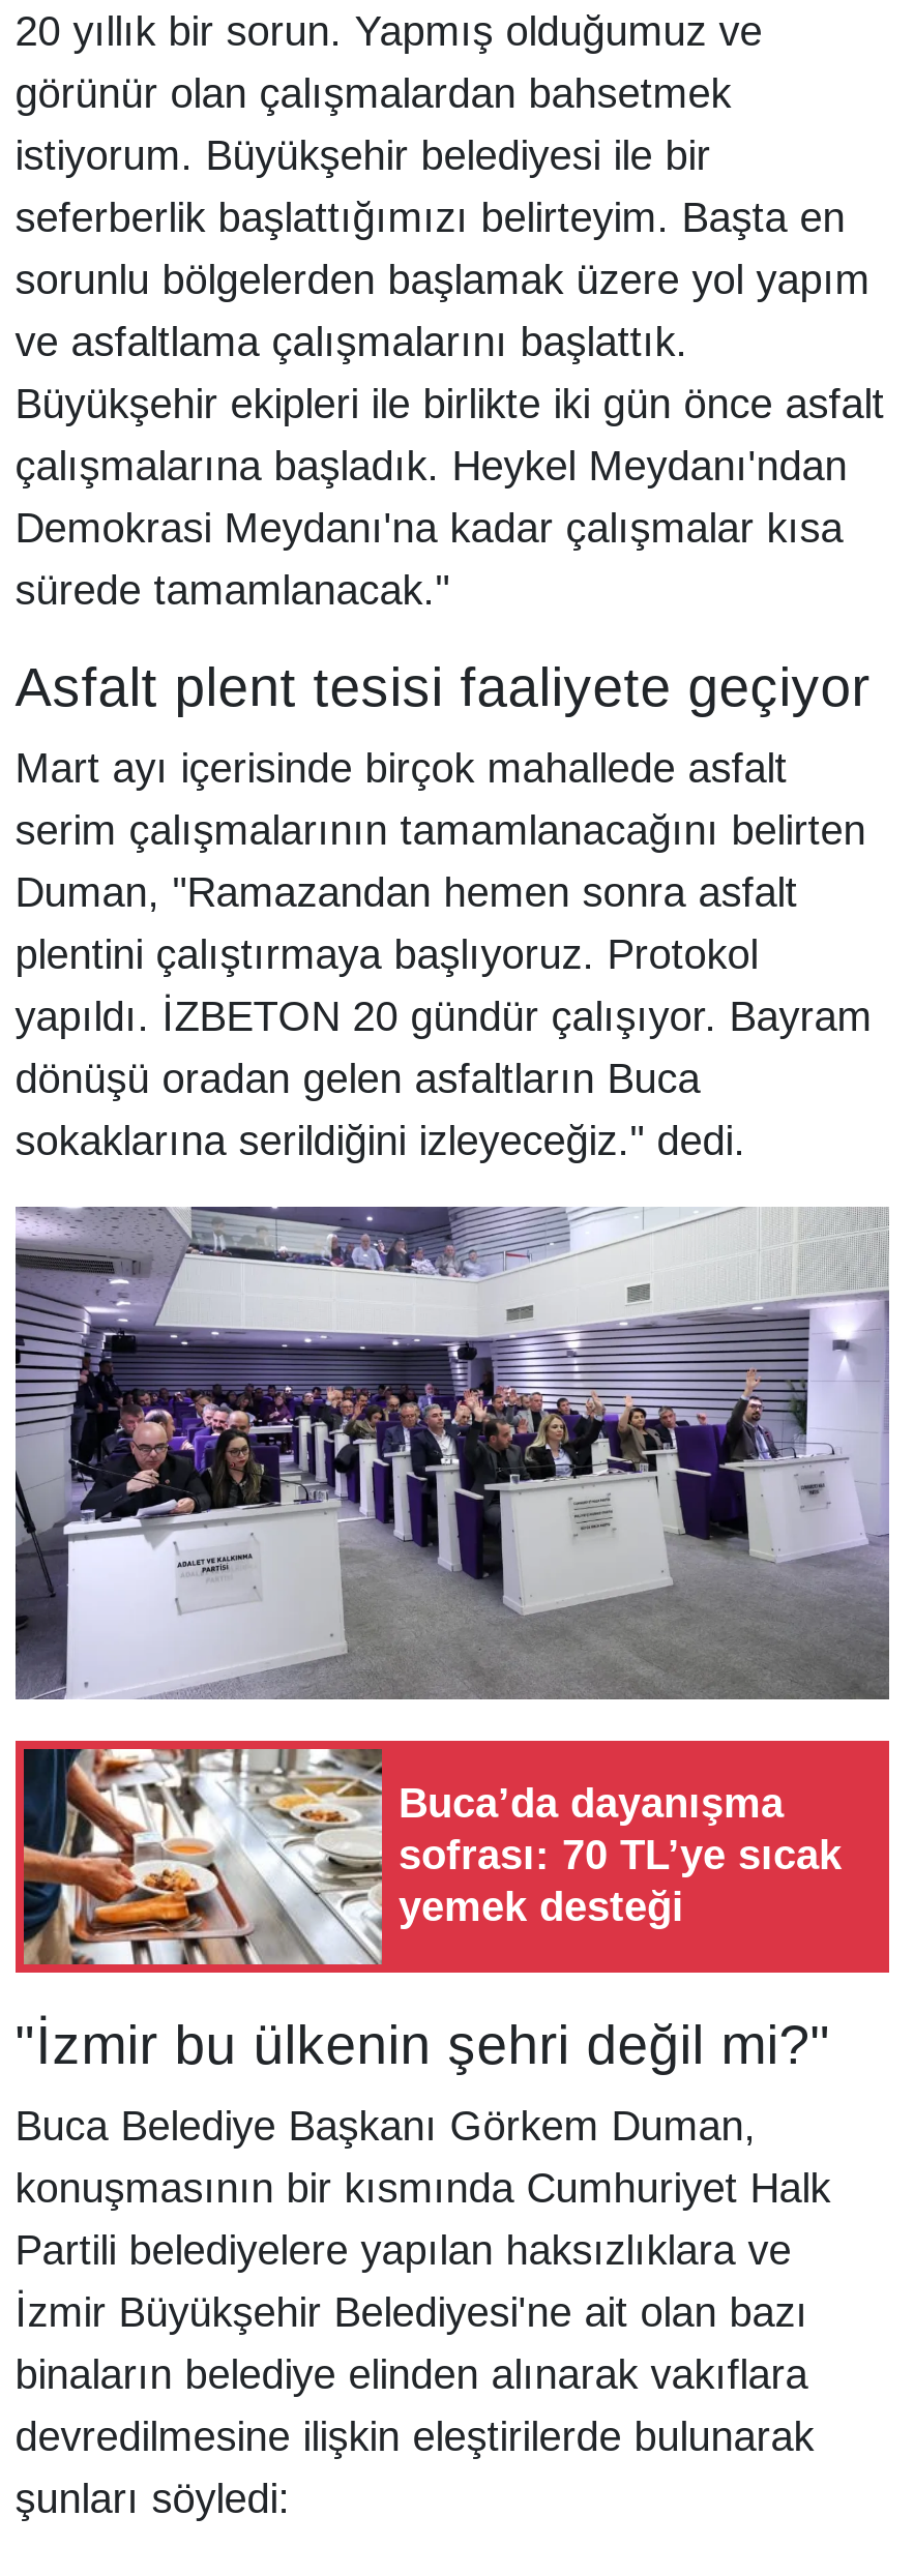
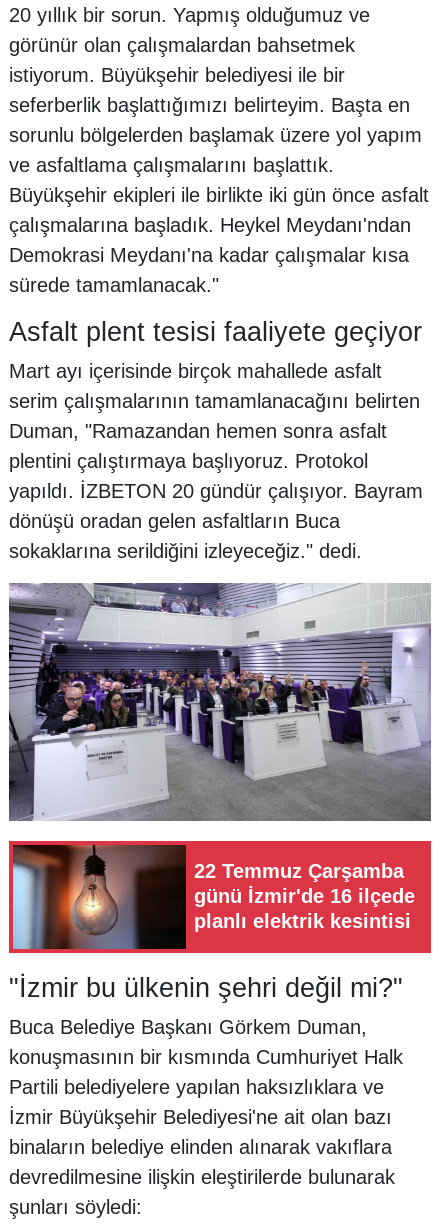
[22,1747,842,1966] [image] | Buca’da dayanışma | sofrası: 70 TL’ye sıcak | yemek desteği -> [12,844,415,950] [image] | 22 Temmuz Çarşamba | günü İzmir'de 16 ilçede | planlı elektrik kesintisi

